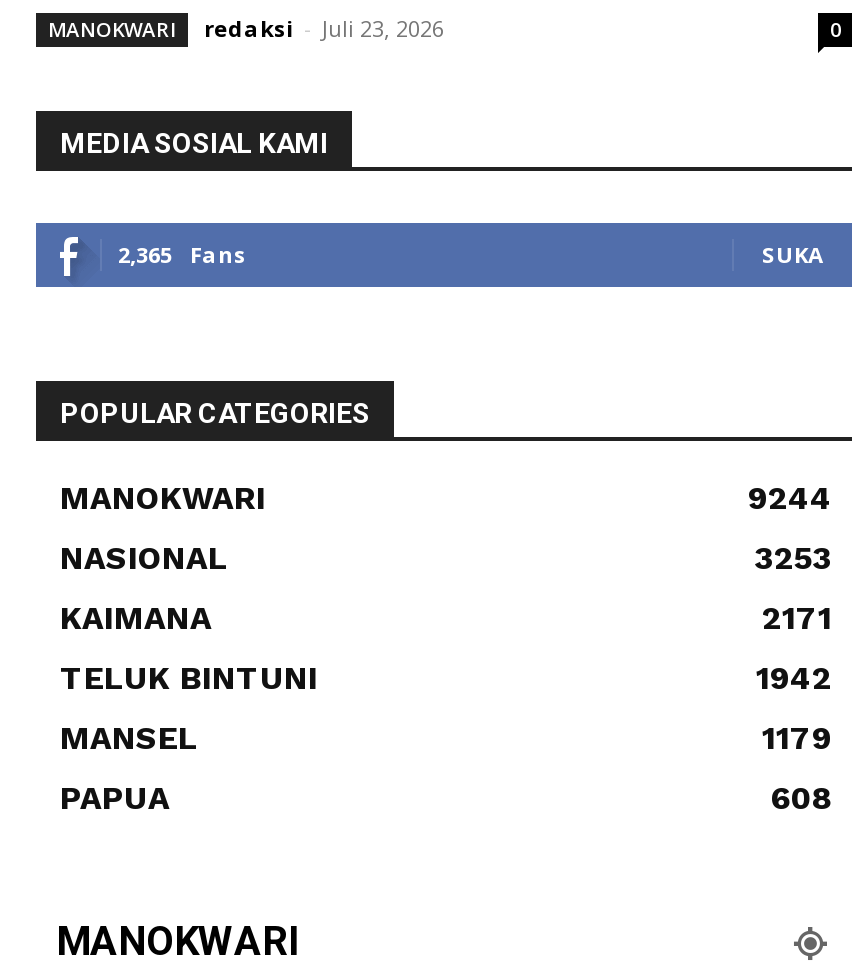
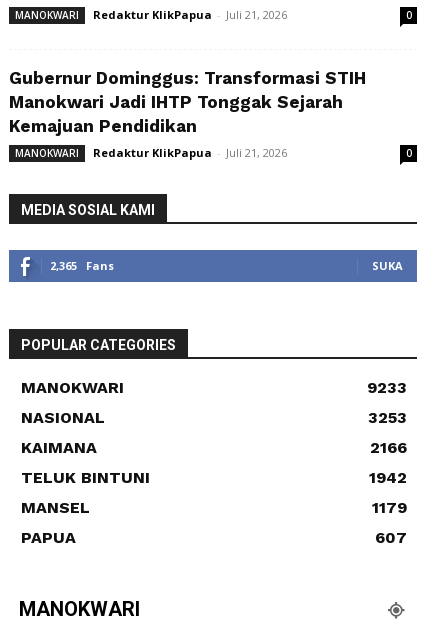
[204,12,444,42] redaksi - Juli 23, 2026 -> [9,7,412,160] Redaktur KlikPapua - Juli 21, 2026 | 0 | Gubernur Dominggus: Transformasi STIH | Manokwari Jadi IHTP Tonggak Sejarah | Kemajuan Pendidikan | MANOKWARI | Redaktur KlikPapua - Juli 21, 2026
[748,478,832,516] 9244 -> [367,378,407,397] 9233
[762,598,832,636] 2171 -> [370,438,407,457] 2166
[770,778,832,816] 608 -> [375,528,407,547] 607

